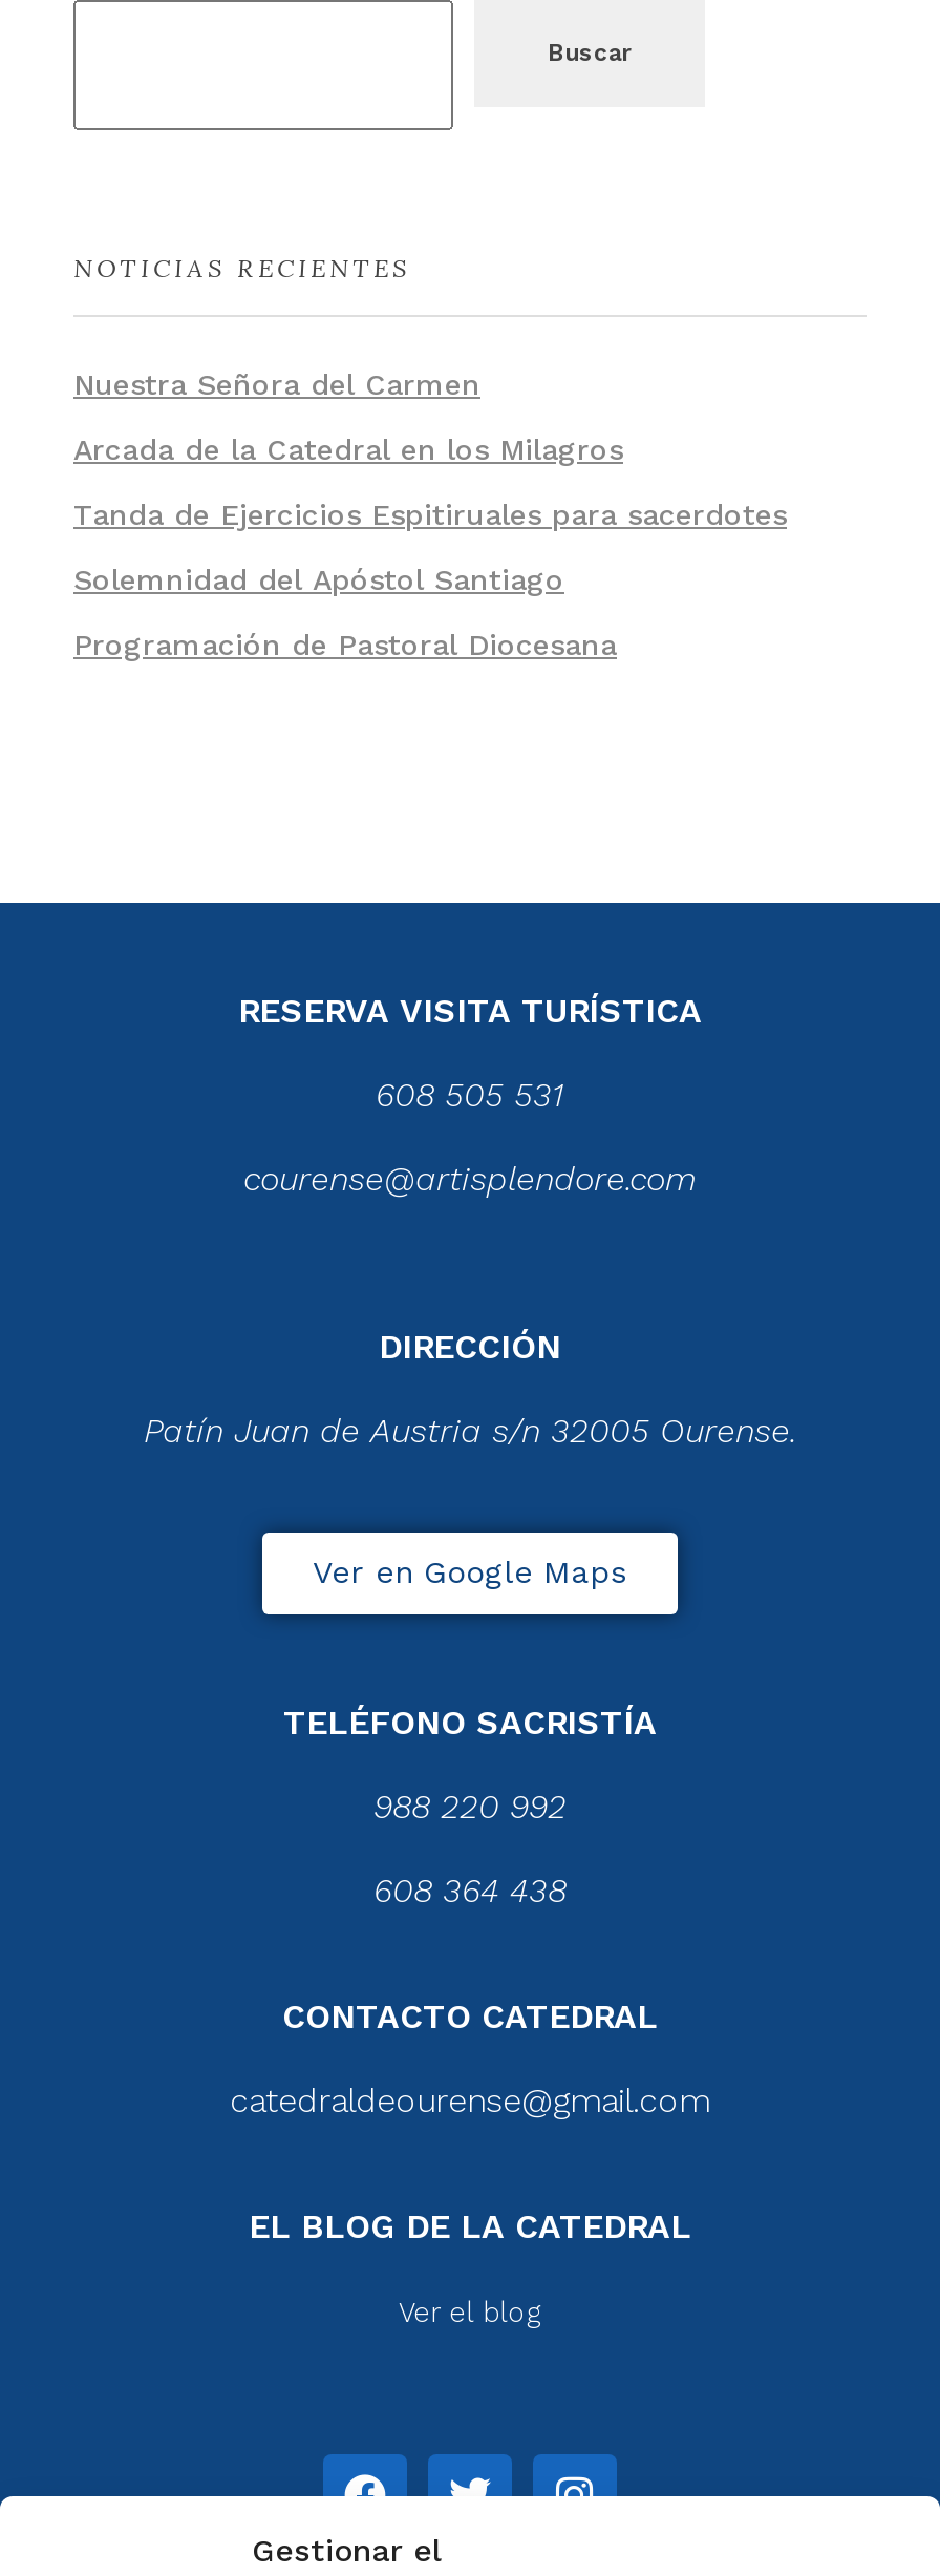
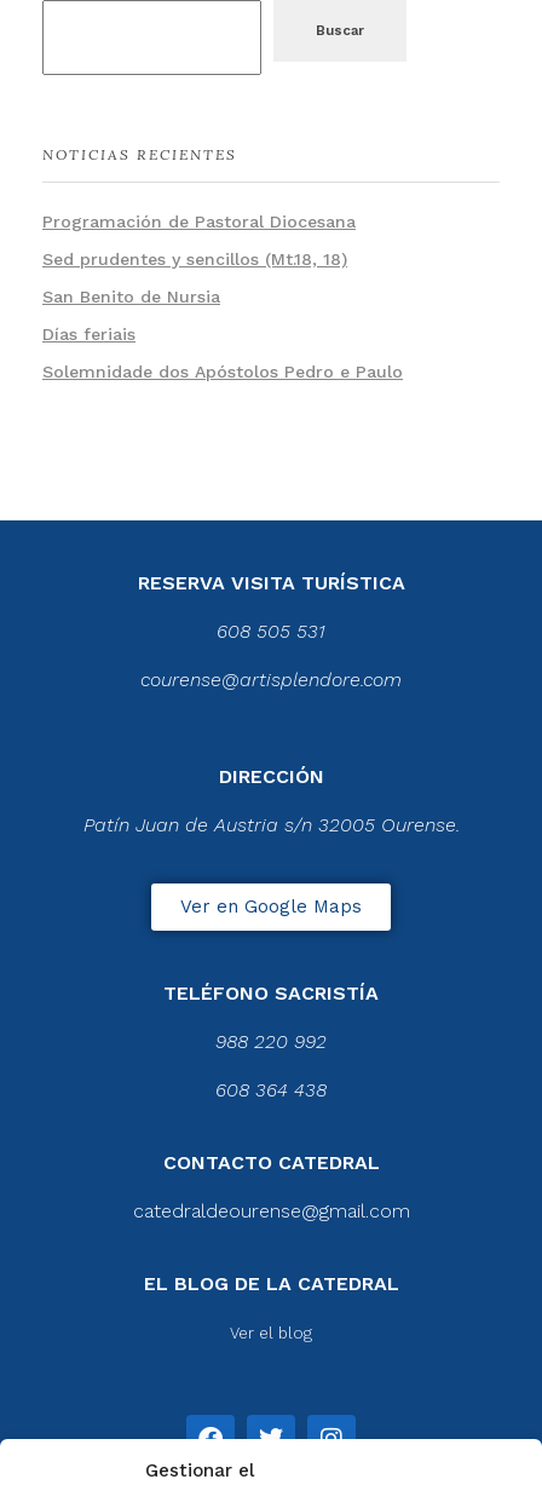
[73,368,787,596] Nuestra Señora del Carmen | Arcada de la Catedral en los Milagros | Tanda de Ejercicios Espitiruales para sacerdotes | Solemnidad del Apóstol Santiago -> none
moved [73,627,617,661] -> [42,212,356,232]: Programación de Pastoral Diocesana
none -> [42,250,403,381] Sed prudentes y sencillos (Mt.18, 18) | San Benito de Nursia | Días feriais | Solemnidade dos Apóstolos Pedro e Paulo

